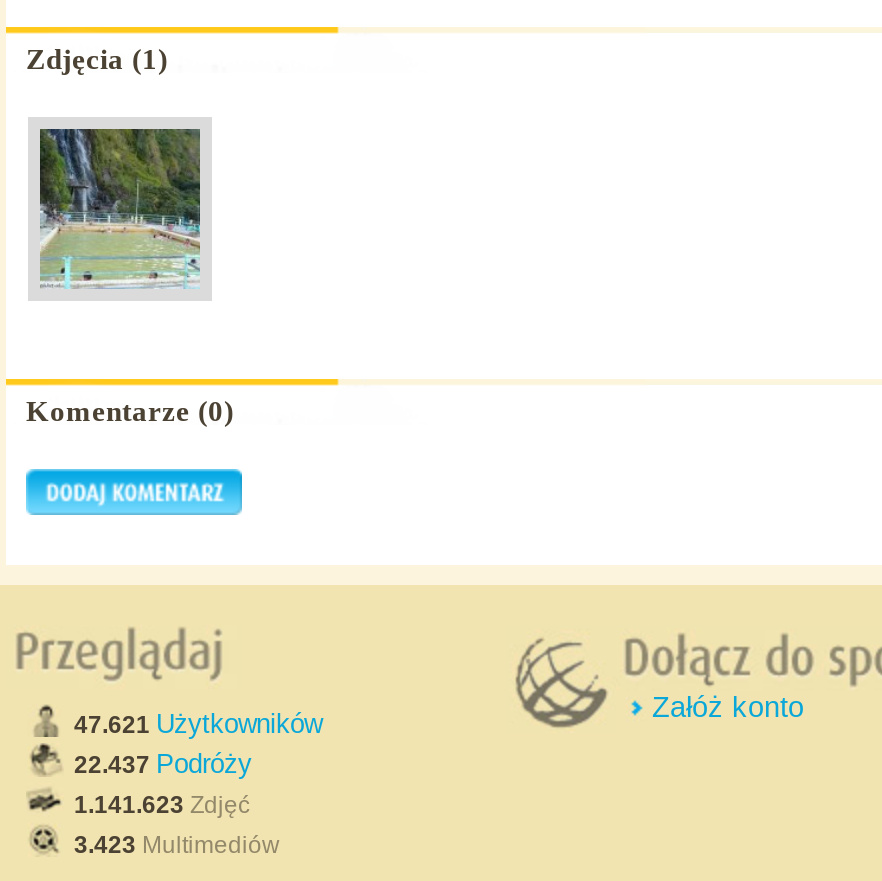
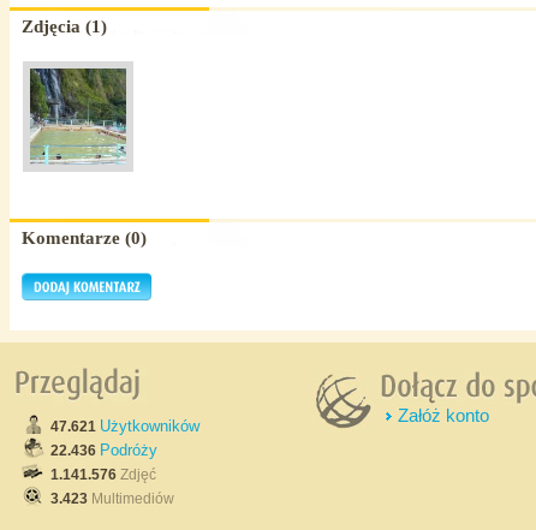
[74,749,252,779] 22.437 Podróży -> [50,441,157,459] 22.436 Podróży
[74,791,250,819] 1.141.623 Zdjęć -> [50,466,156,483] 1.141.576 Zdjęć

